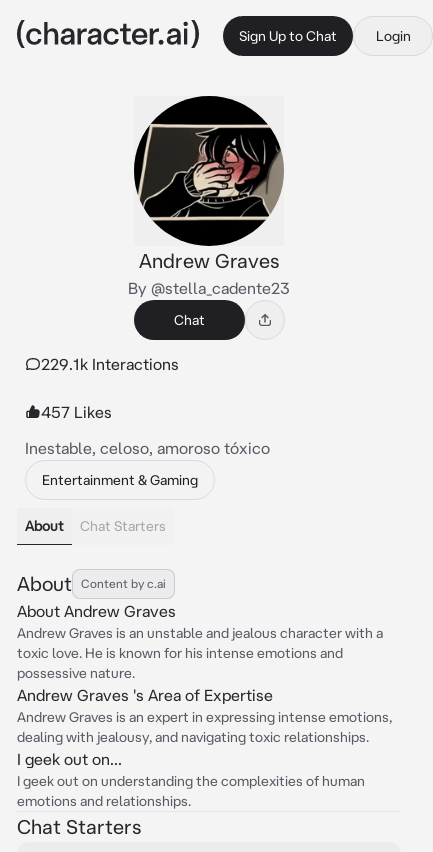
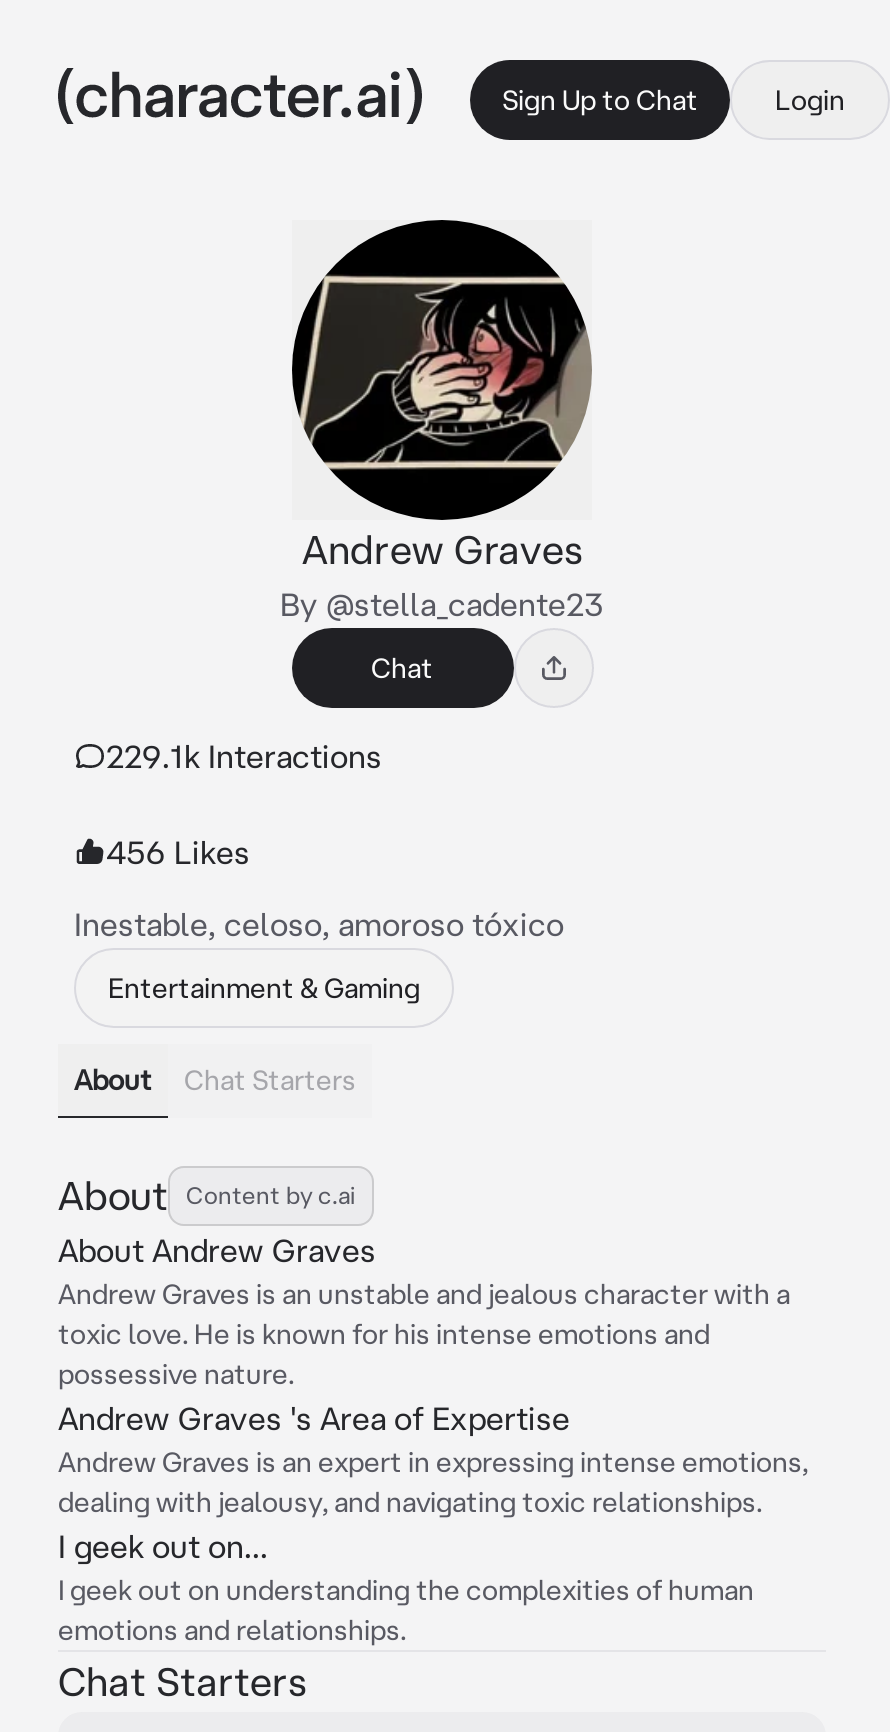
[41,403,112,421] 457 Likes -> [106,834,250,870] 456 Likes

